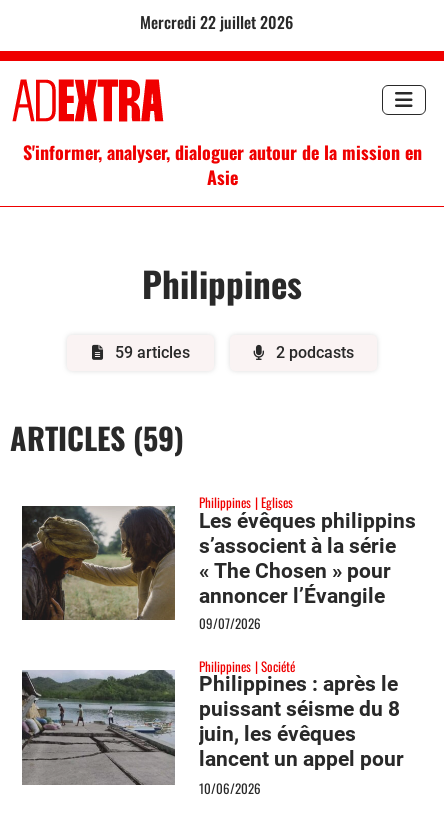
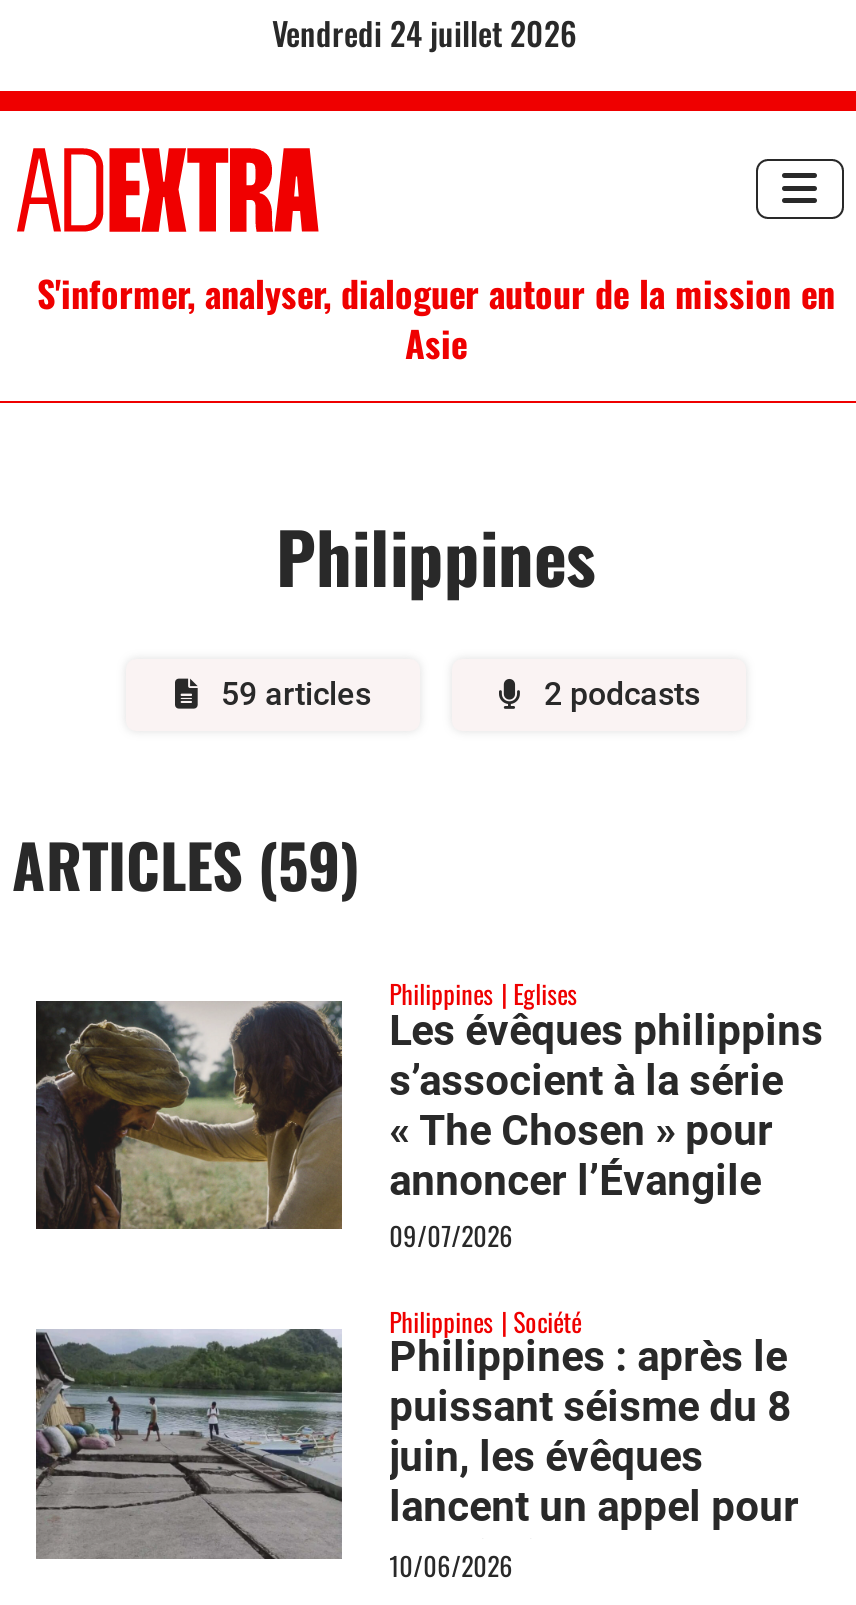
[150,10,292,34] mercredi 22 juillet 2026 -> [286,9,576,57] vendredi 24 juillet 2026

